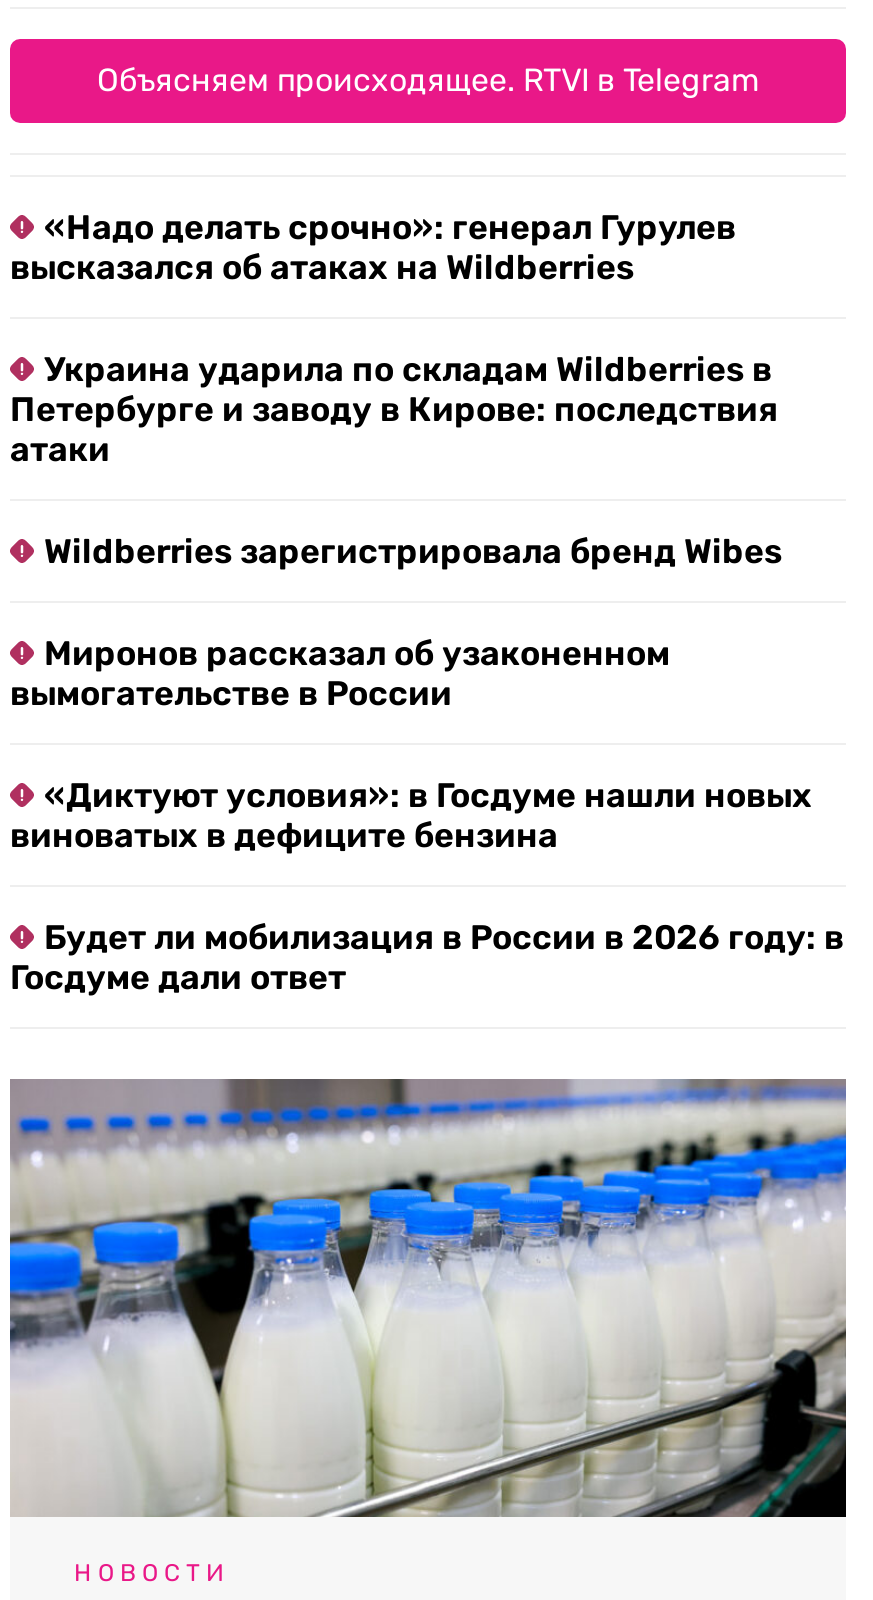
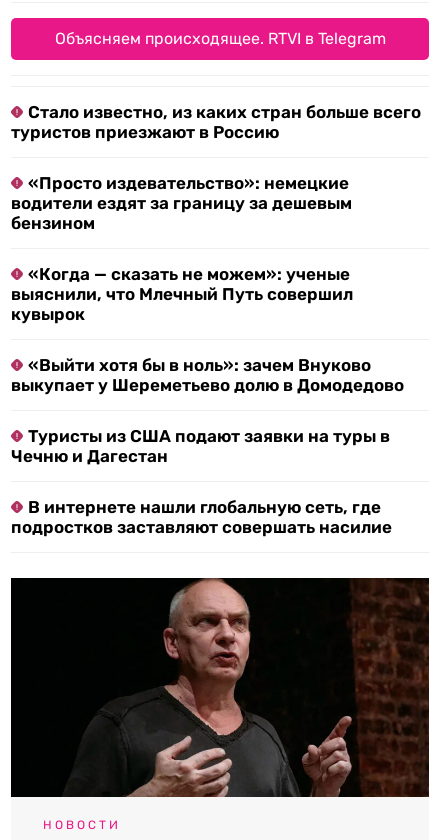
[10,207,736,287] «Надо делать срочно»: генерал Гурулев | высказался об атаках на Wildberries -> [11,102,421,142] Стало известно, из каких стран больше всего | туристов приезжают в Россию
[10,349,778,469] Украина ударила по складам Wildberries в | Петербурге и заводу в Кирове: последствия | атаки -> [11,173,352,233] «Просто издевательство»: немецкие | водители ездят за границу за дешевым | бензином
[44,531,782,571] Wildberries зарегистрировала бренд Wibes -> [11,264,353,324] «Когда — сказать не можем»: ученые | выяснили, что Млечный Путь совершил | кувырок
[10,633,670,713] Миронов рассказал об узаконенном | вымогательстве в России -> [11,355,404,395] «Выйти хотя бы в ноль»: зачем Внуково | выкупает у Шереметьево долю в Домодедово
[10,775,812,855] «Диктуют условия»: в Госдуме нашли новых | виноватых в дефиците бензина -> [11,426,390,466] Туристы из США подают заявки на туры в | Чечню и Дагестан
[10,917,844,997] Будет ли мобилизация в России в 2026 году: в | Госдуме дали ответ -> [11,497,392,537] В интернете нашли глобальную сеть, где | подростков заставляют совершать насилие
[8,1081,848,1519] [image] -> [10,577,430,798] [image]

